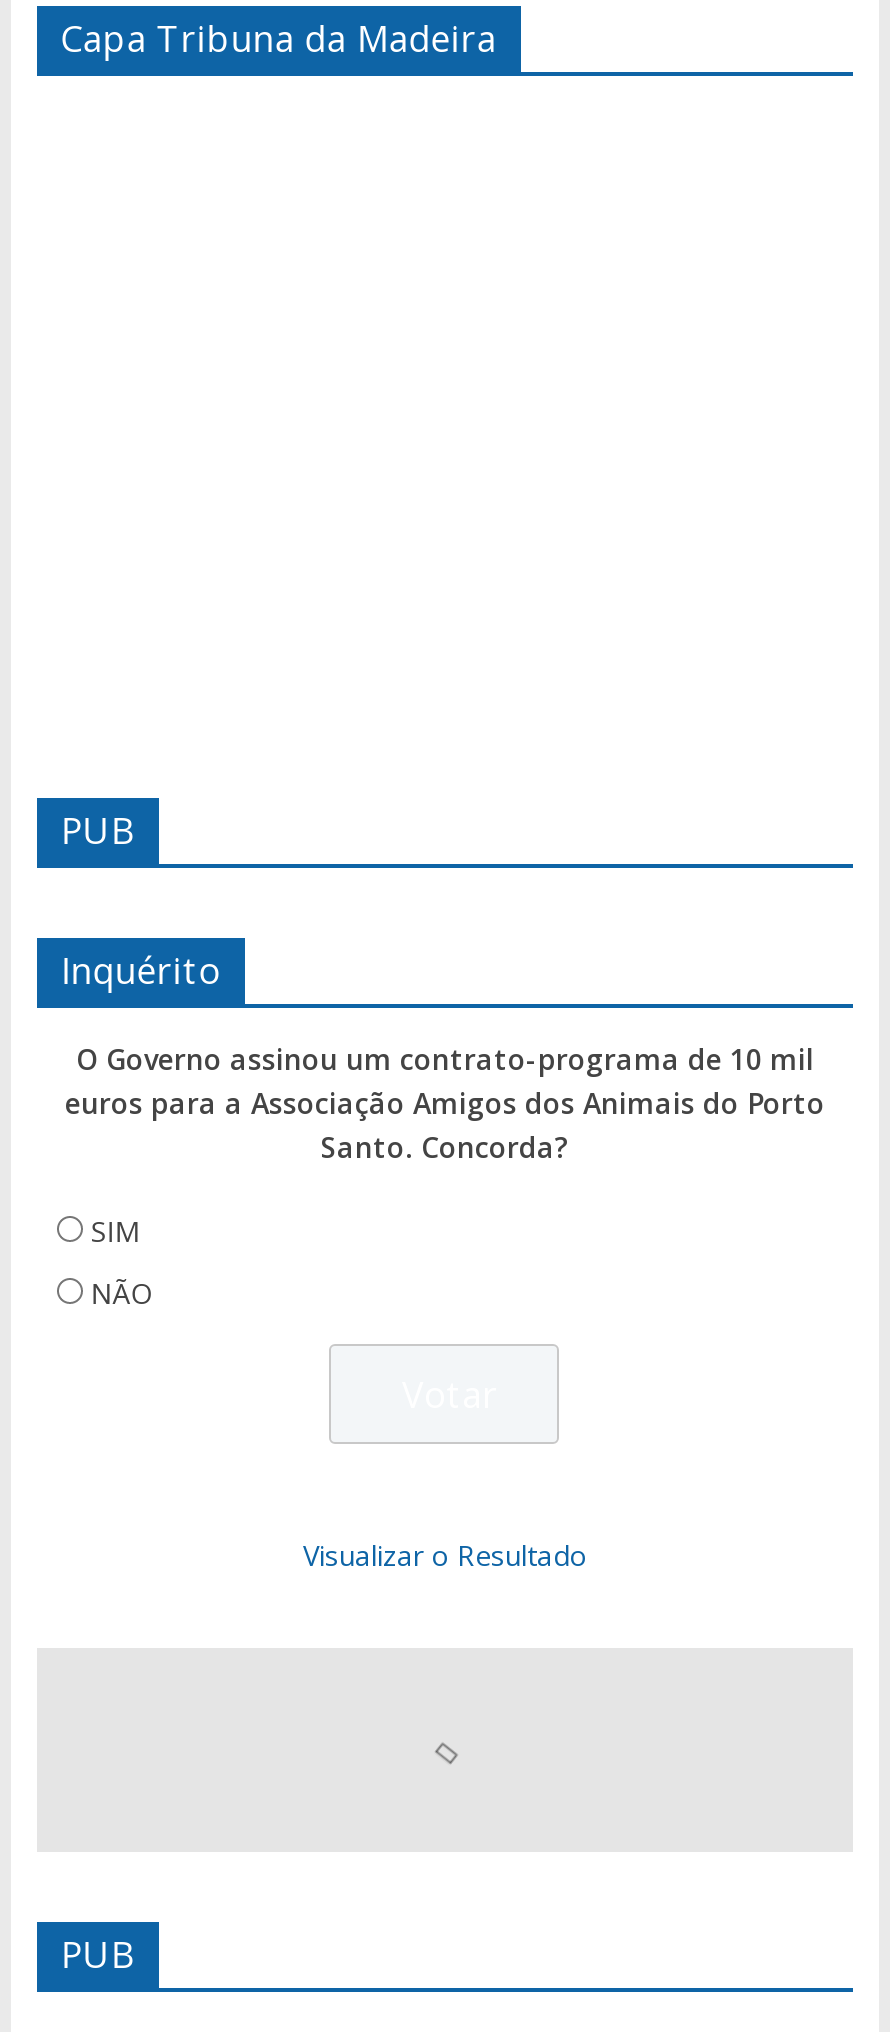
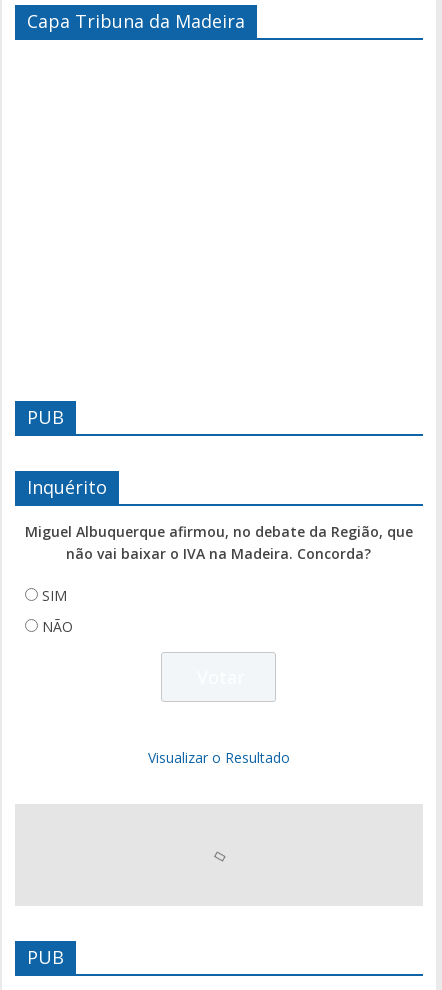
[65,1040,825,1166] O Governo assinou um contrato-programa de 10 mil | euros para a Associação Amigos dos Animais do Porto | Santo. Concorda? -> [25,522,413,563] Miguel Albuquerque afirmou, no debate da Região, que | não vai baixar o IVA na Madeira. Concorda?

